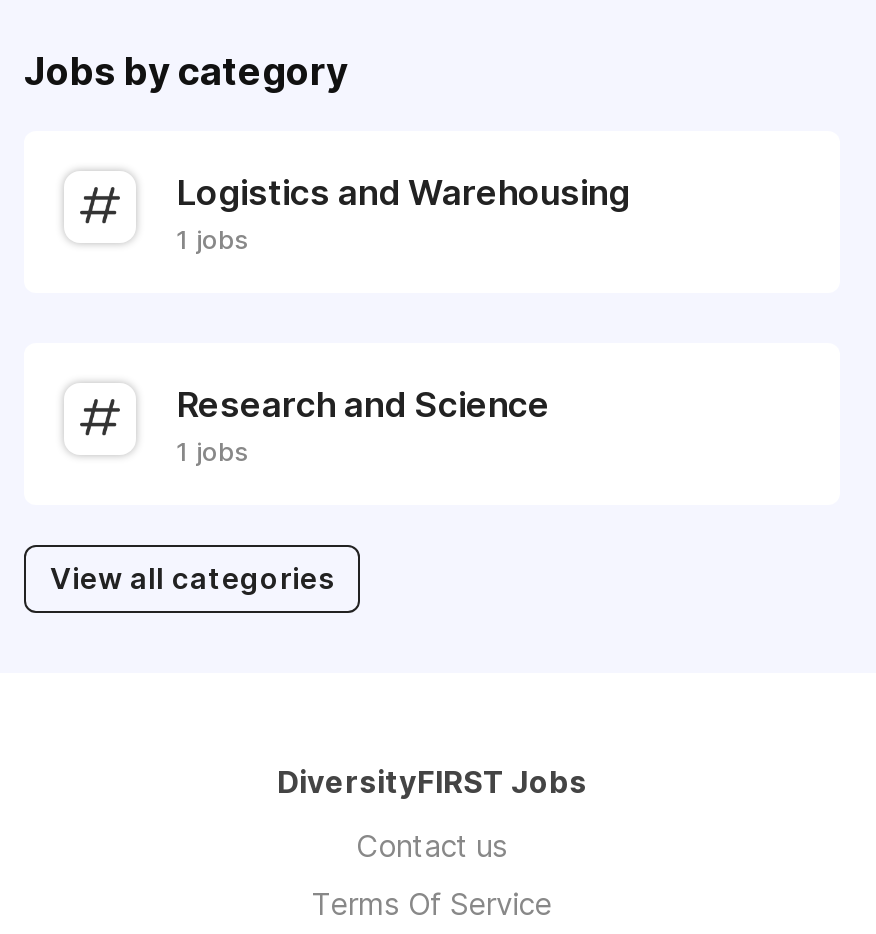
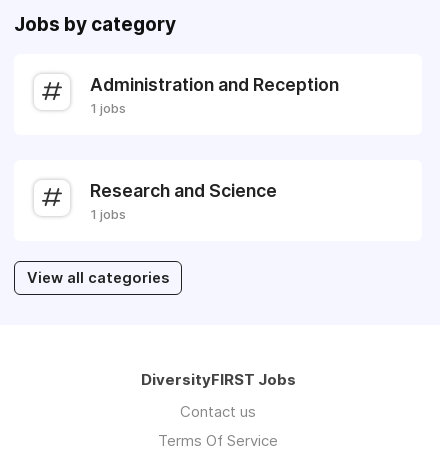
[176,171,630,213] Logistics and Warehousing -> [90,74,339,95] Administration and Reception

